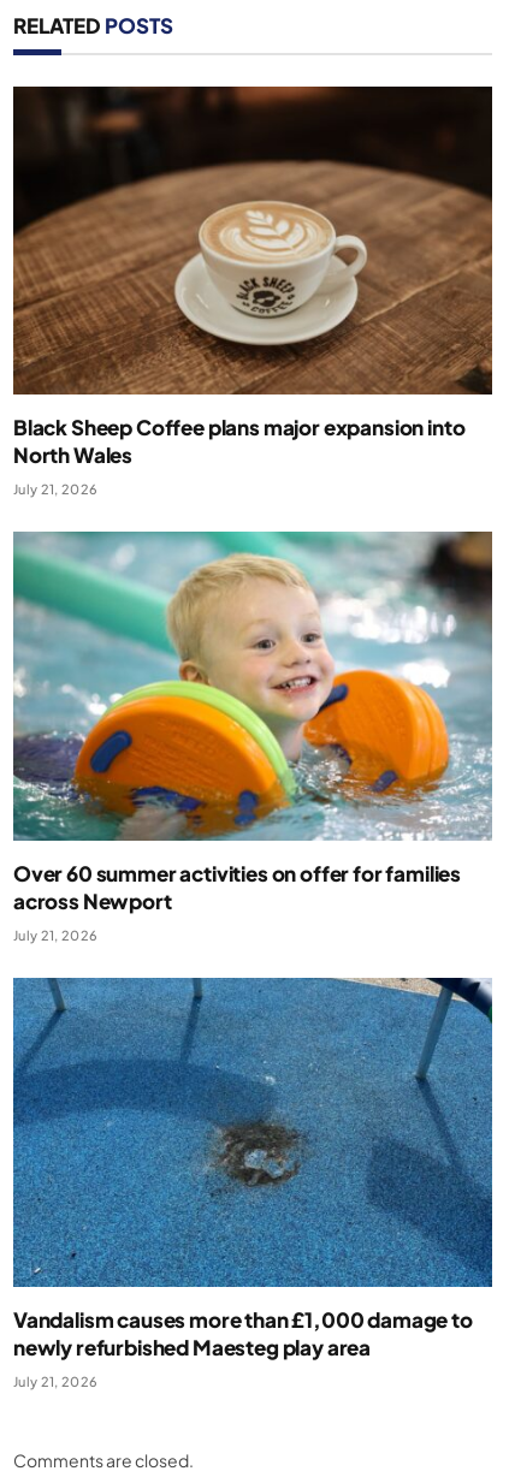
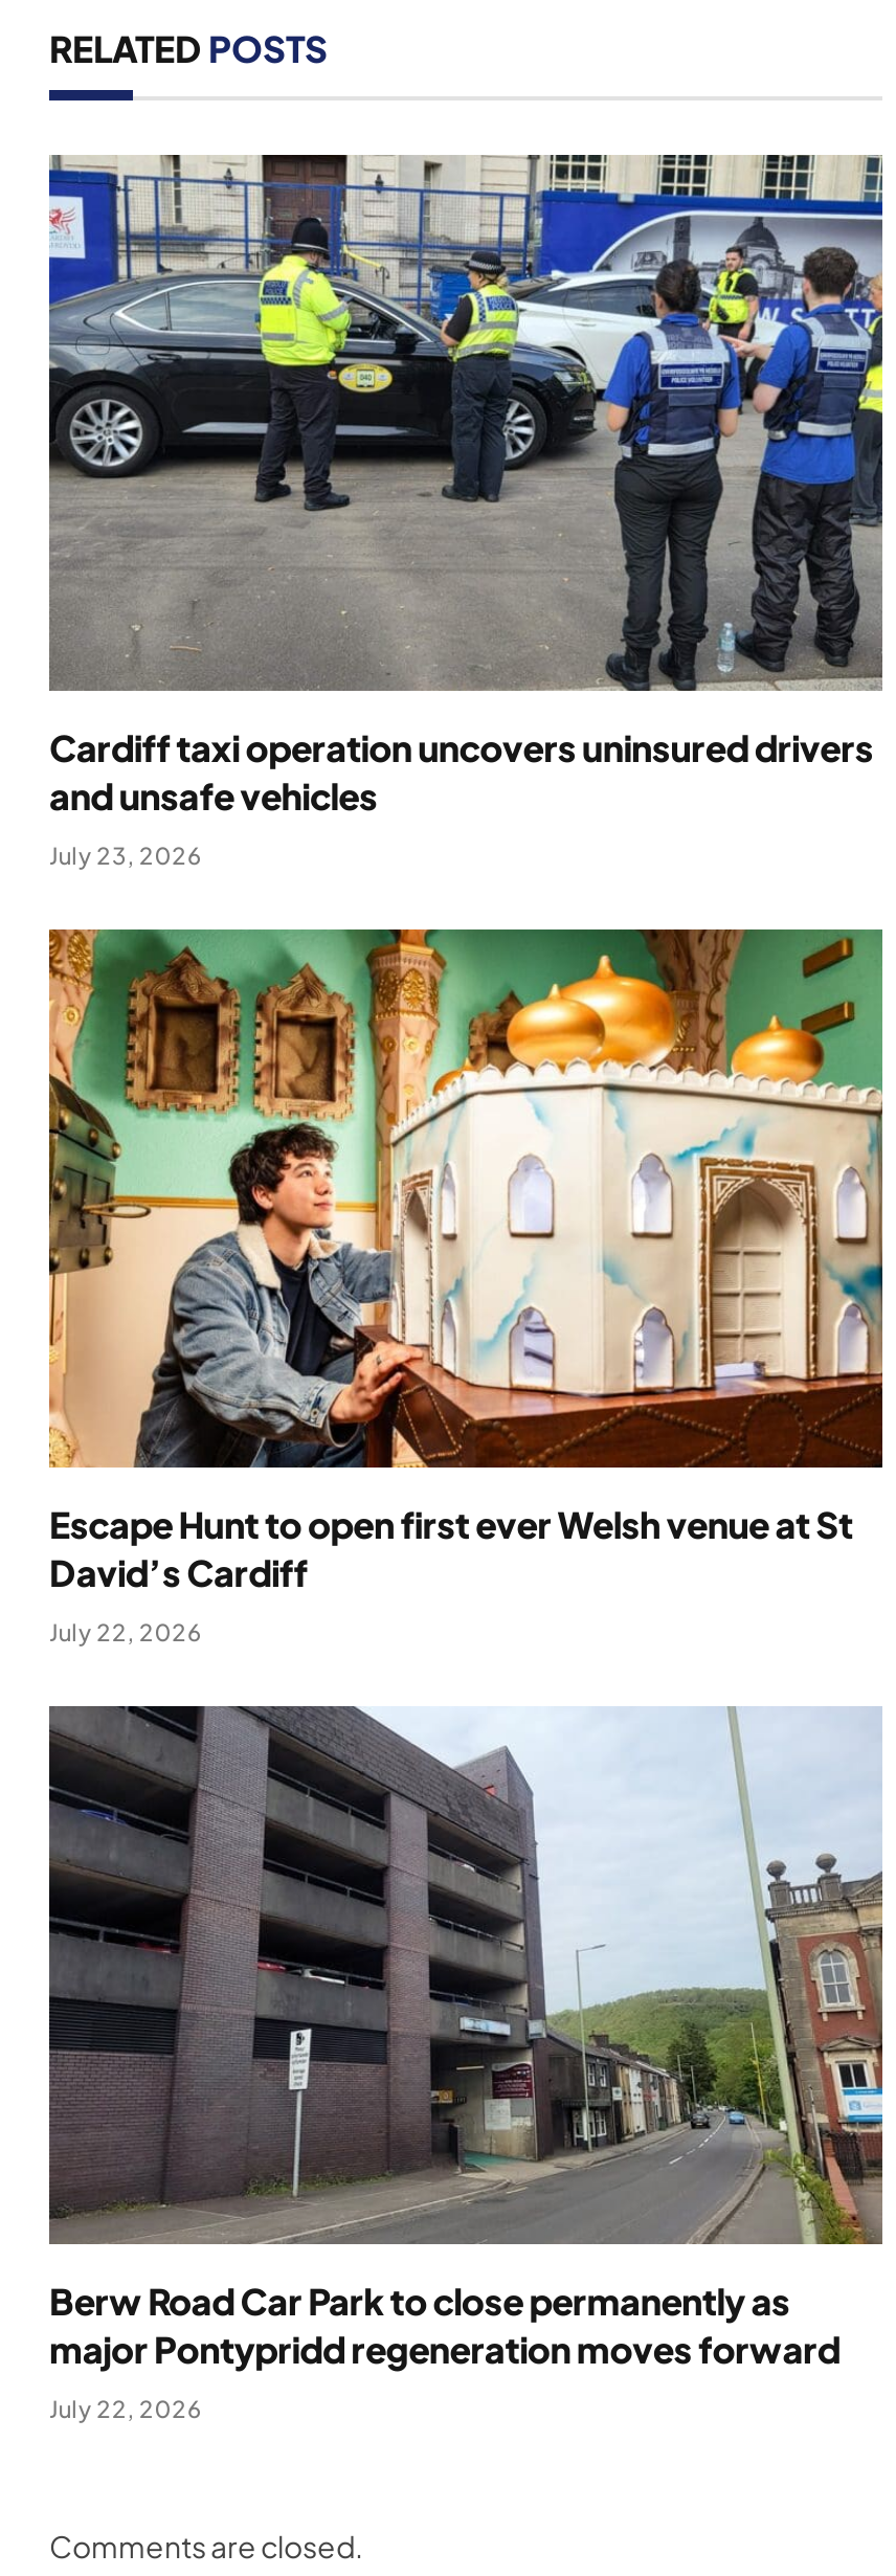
[12,85,493,468] [image] | Black Sheep Coffee plans major expansion into | North Wales -> [47,155,884,819] [image] | Cardiff taxi operation uncovers uninsured drivers | and unsafe vehicles
[13,481,98,497] July 21, 2026 -> [49,842,203,869] July 23, 2026
[12,530,493,914] [image] | Over 60 summer activities on offer for families | across Newport -> [47,927,884,1595] [image] | Escape Hunt to open first ever Welsh venue at St | David’s Cardiff
[13,927,98,943] July 21, 2026 -> [49,1618,203,1646] July 22, 2026
[12,977,493,1360] [image] | Vandalism causes more than £1,000 damage to | newly refurbished Maesteg play area -> [47,1704,884,2371] [image] | Berw Road Car Park to close permanently as | major Pontypridd regeneration moves forward
[13,1373,98,1389] July 21, 2026 -> [49,2394,203,2422] July 22, 2026

